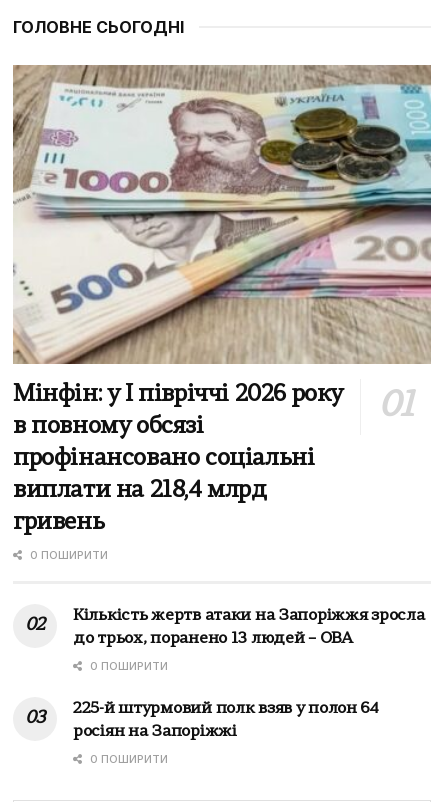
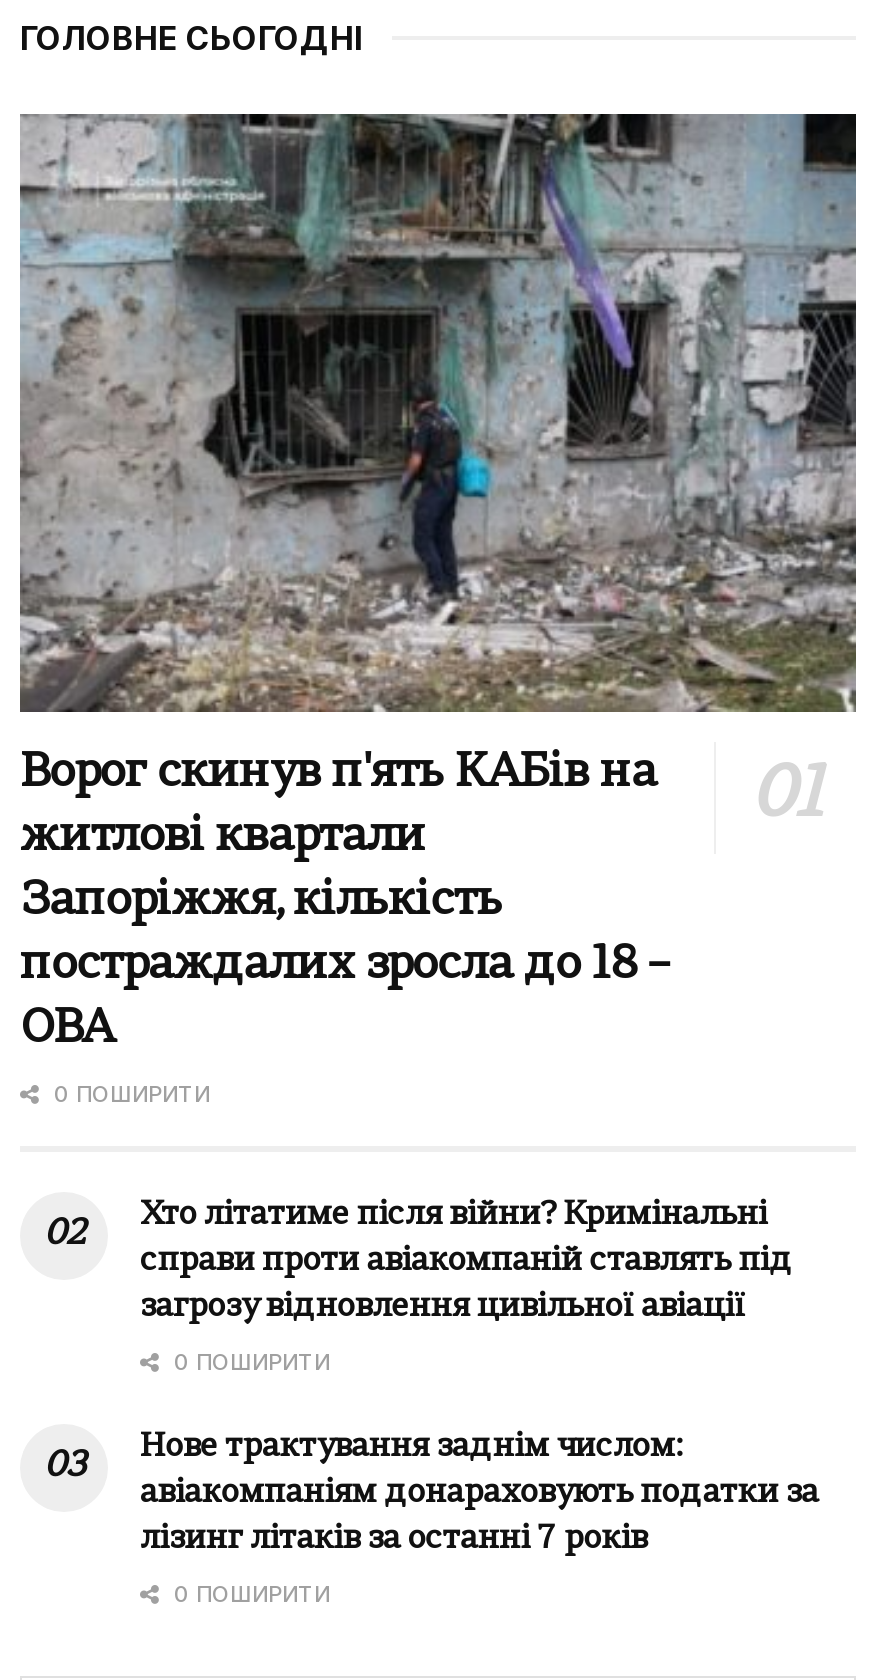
[12,64,432,535] [image] | Мінфін: у І півріччі 2026 року | в повному обсязі | профінансовано соціальні | виплати на 218,4 млрд | гривень -> [18,112,858,1053] [image] | Ворог скинув п'ять КАБів на | житлові квартали | Запоріжжя, кількість | постраждалих зросла до 18 – | ОВА
[73,608,424,647] Кількість жертв атаки на Запоріжжя зросла | до трьох, поранено 13 людей – ОВА -> [140,1199,793,1323] Хто літатиме після війни? Кримінальні | справи проти авіакомпаній ставлять під | загрозу відновлення цивільної авіації
[73,701,379,740] 225-й штурмовий полк взяв у полон 64 | росіян на Запоріжжі -> [140,1431,819,1555] Нове трактування заднім числом: | авіакомпаніям донараховують податки за | лізинг літаків за останні 7 років

